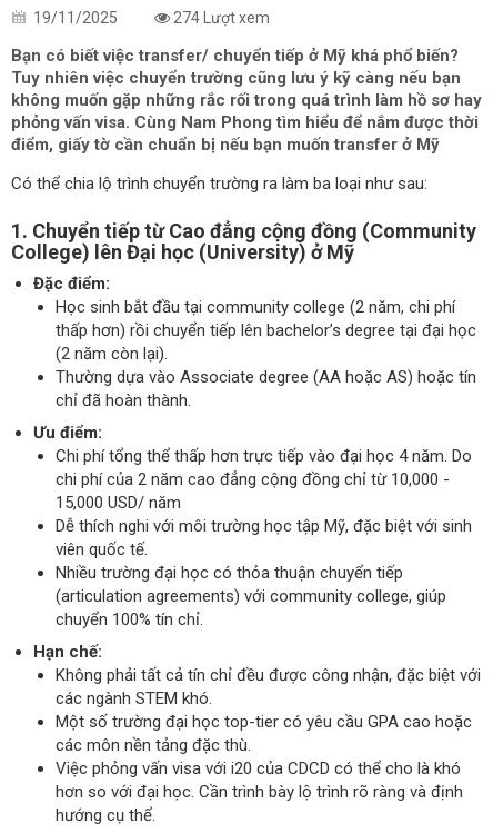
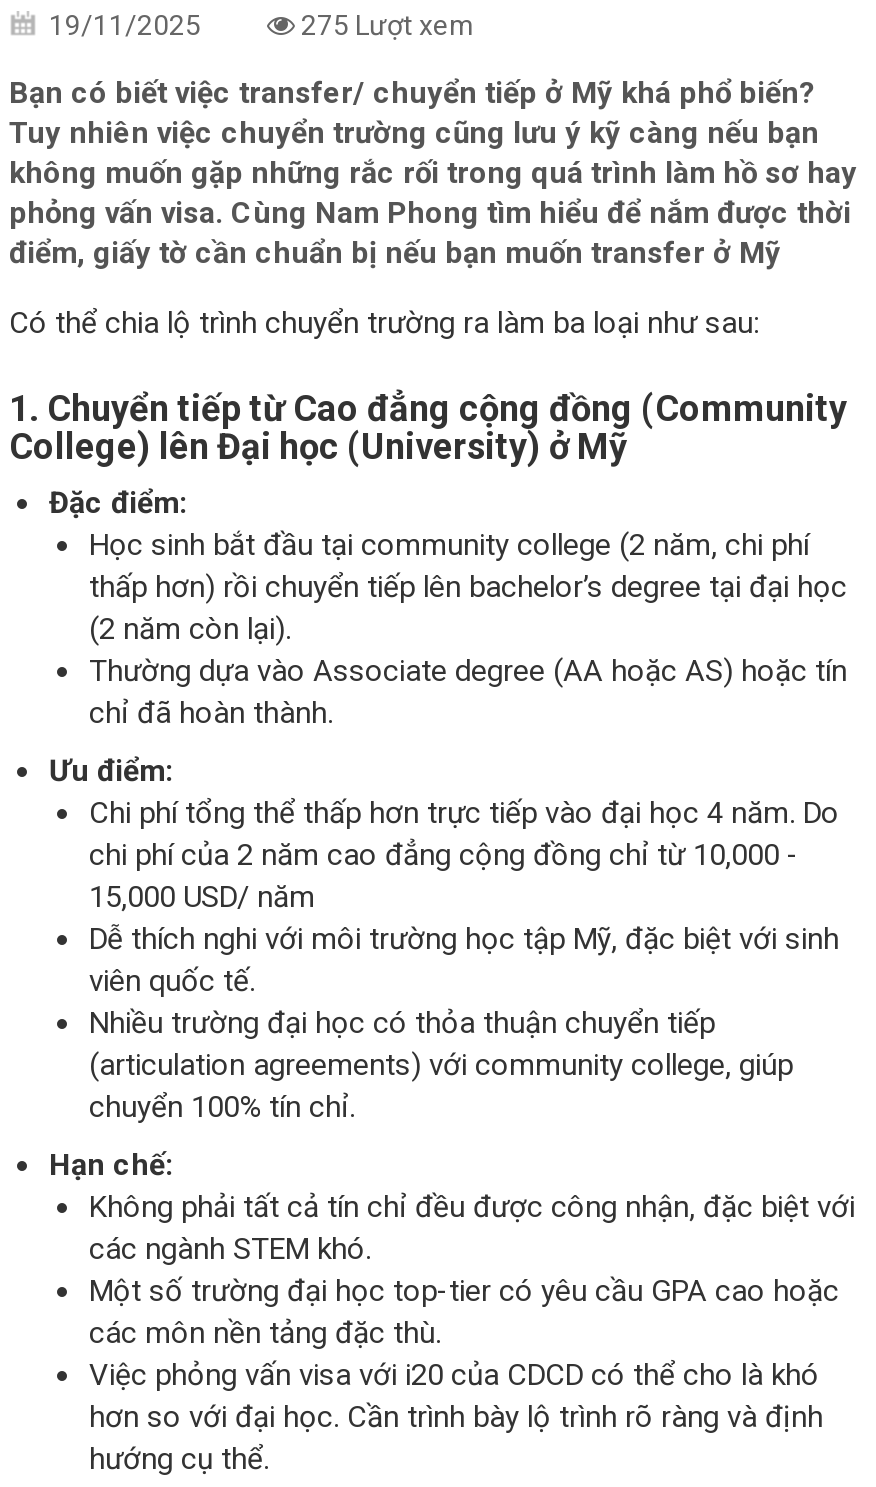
[170,9,270,27] 274 Lượt xem -> [295,9,475,41] 275 Lượt xem

